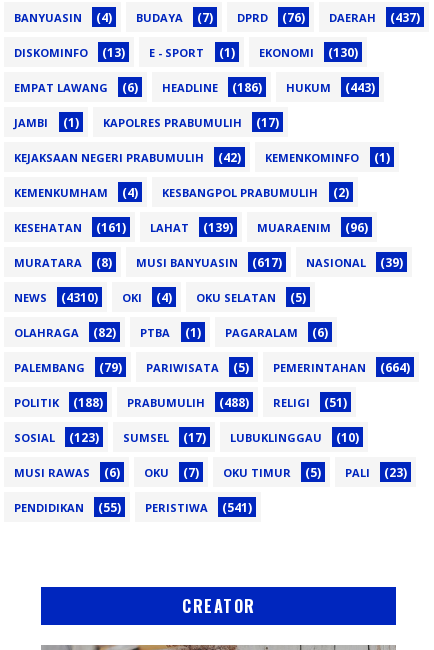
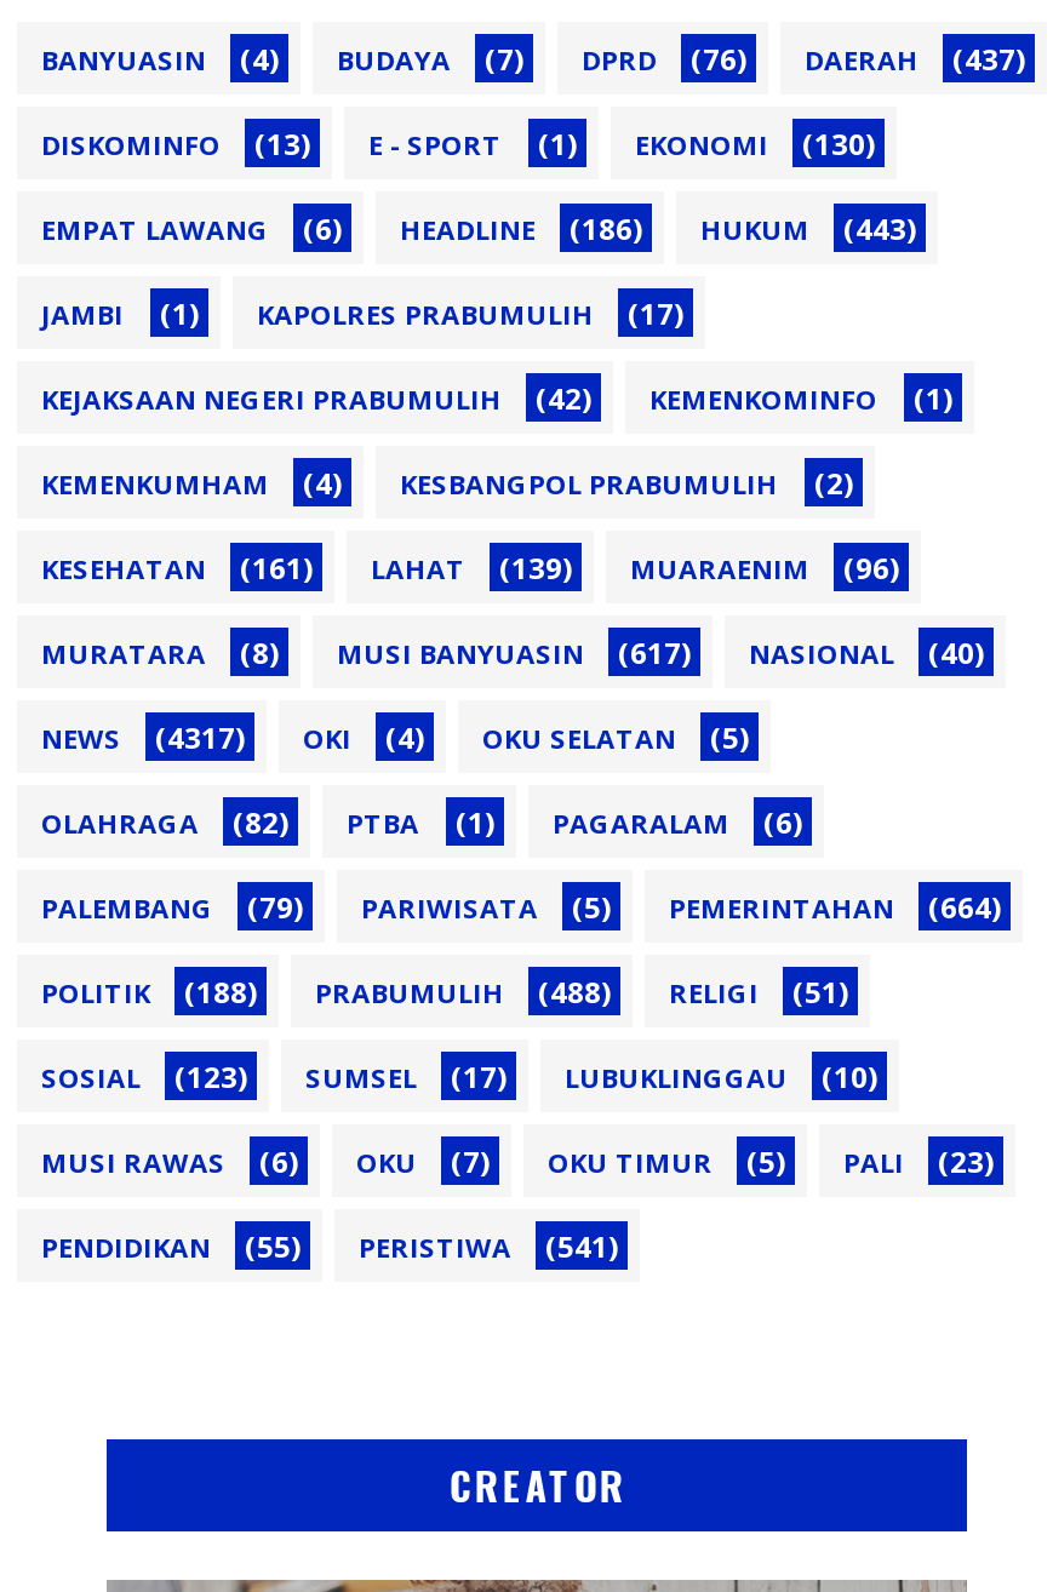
[14,254,403,271] MURATARA (8) MUSI BANYUASIN (617) NASIONAL (39) -> [41,633,984,674] MURATARA (8) MUSI BANYUASIN (617) NASIONAL (40)
[61,289,98,306] (4310) -> [155,718,245,759] (4317)

